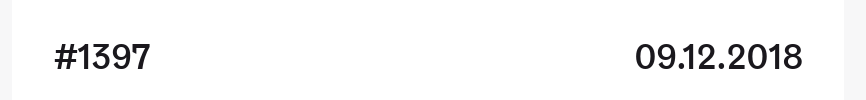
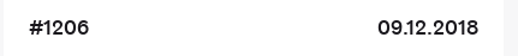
[54,33,150,79] #1397 -> [29,13,89,40] #1206

